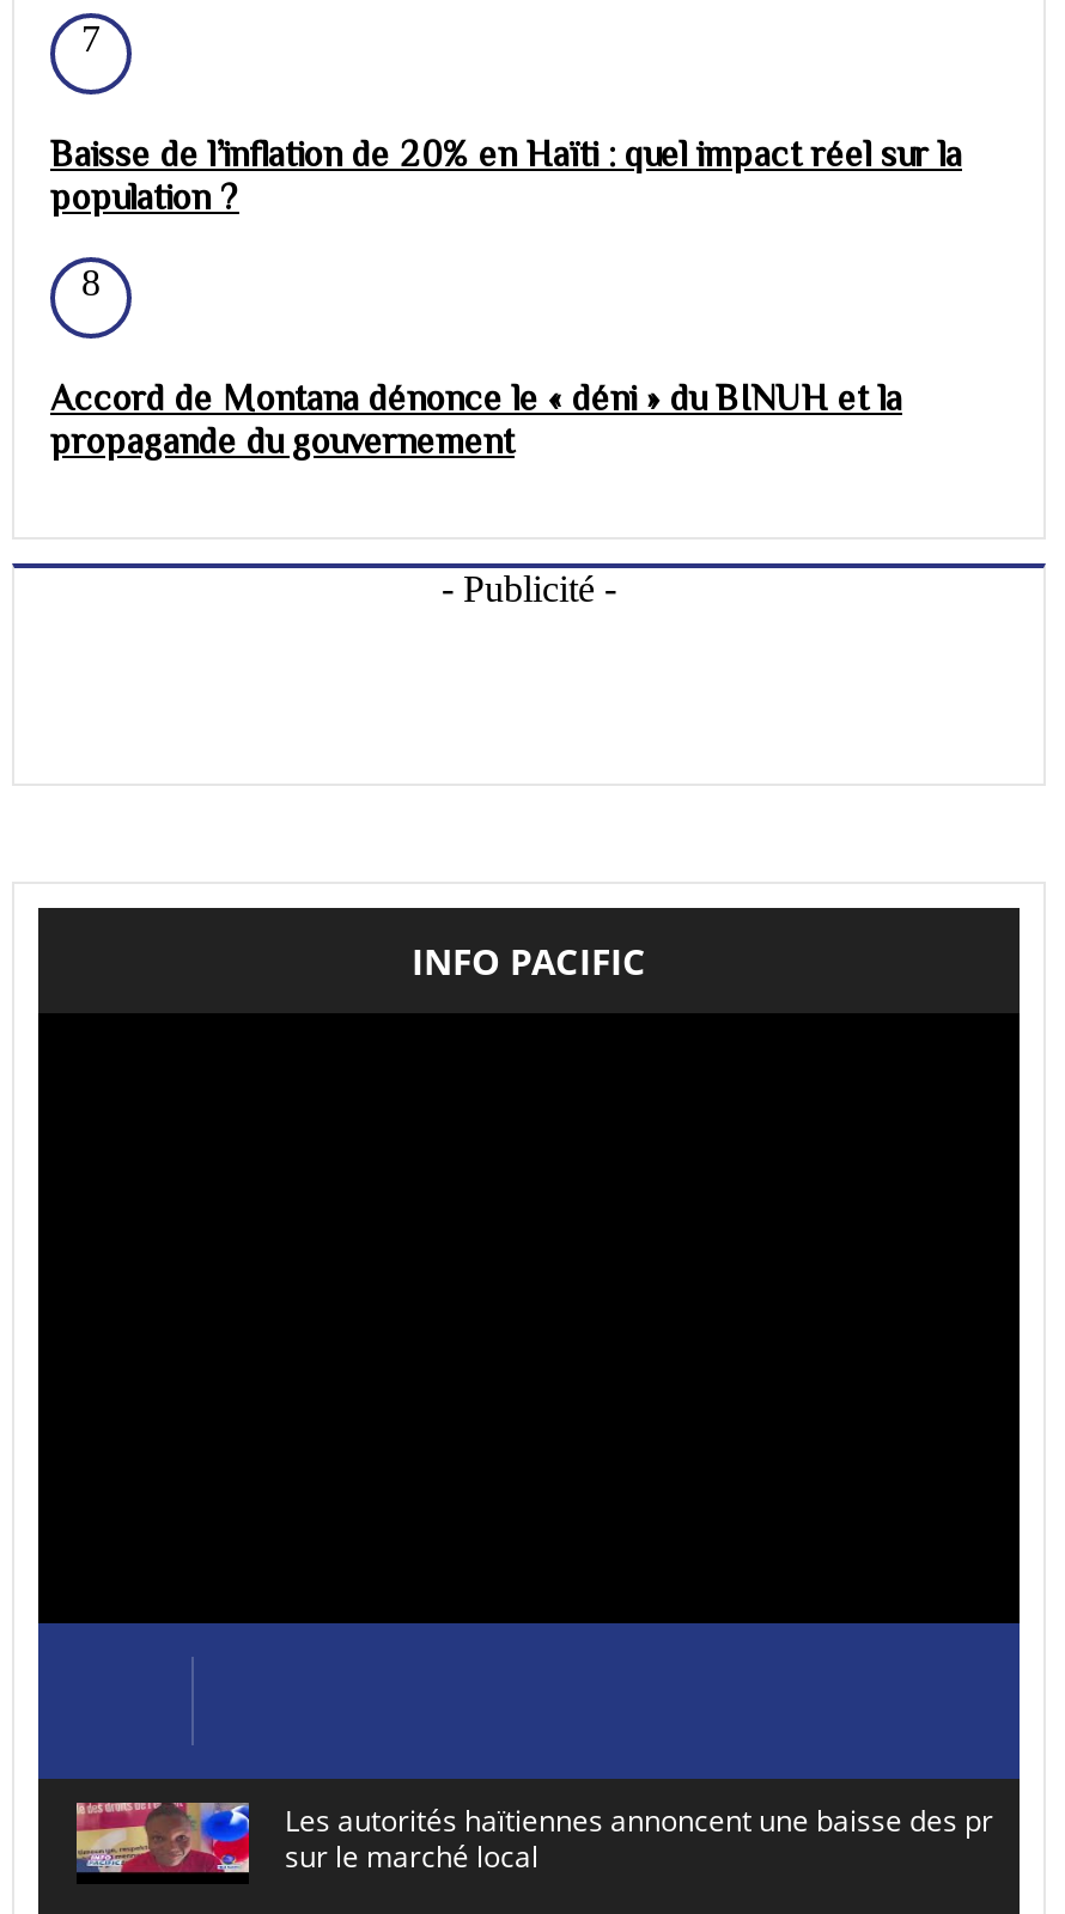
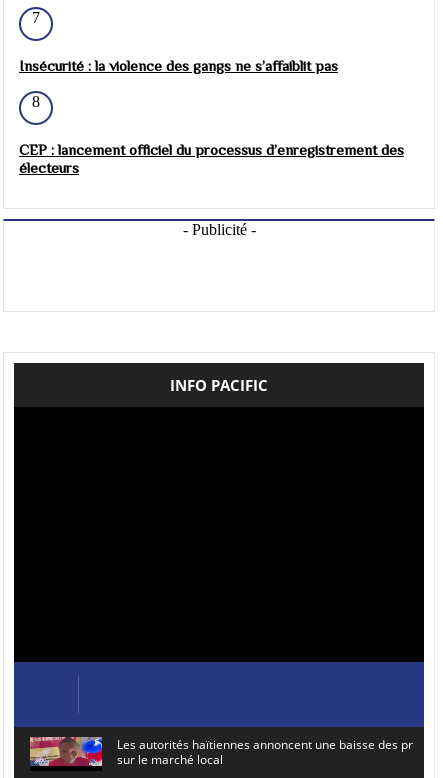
[50,133,962,217] Baisse de l’inflation de 20% en Haïti : quel impact réel sur la | population ? -> [19,57,338,74] Insécurité : la violence des gangs ne s’affaiblit pas
[50,377,902,461] Accord de Montana dénonce le « déni » du BINUH et la | propagande du gouvernement -> [19,141,404,176] CEP : lancement officiel du processus d’enregistrement des | électeurs

